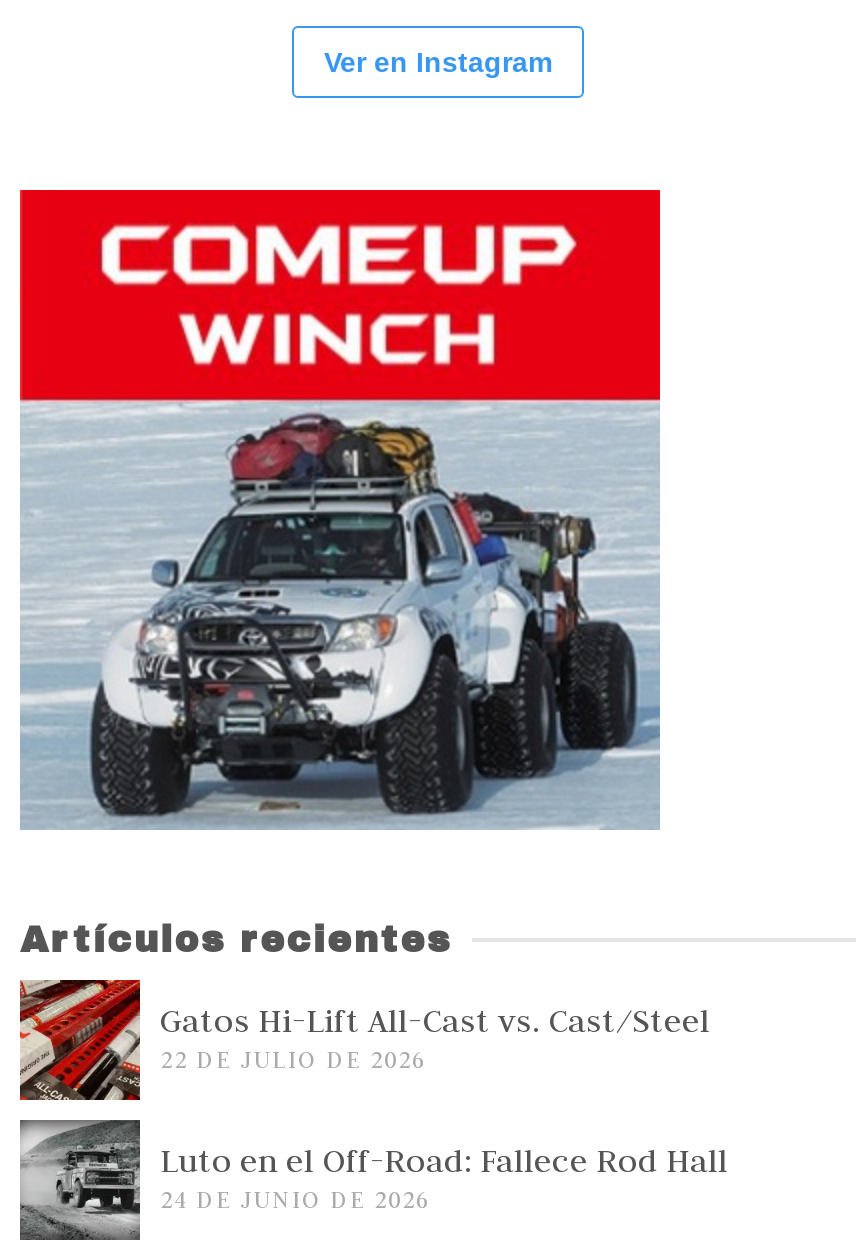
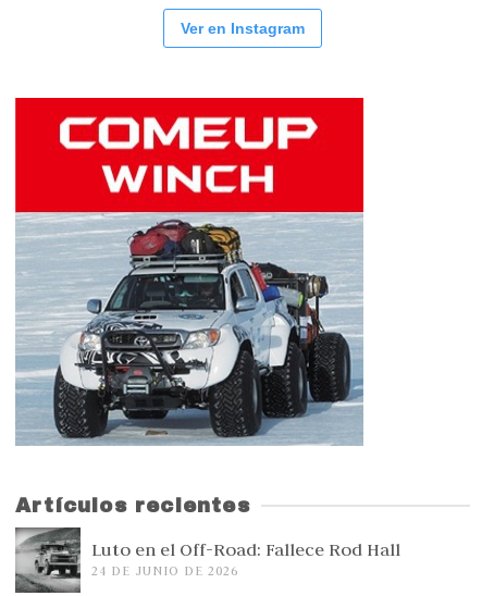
[18,978,710,1100] [image] | Gatos Hi-Lift All-Cast vs. Cast/Steel | 22 DE JULIO DE 2026 -> none

